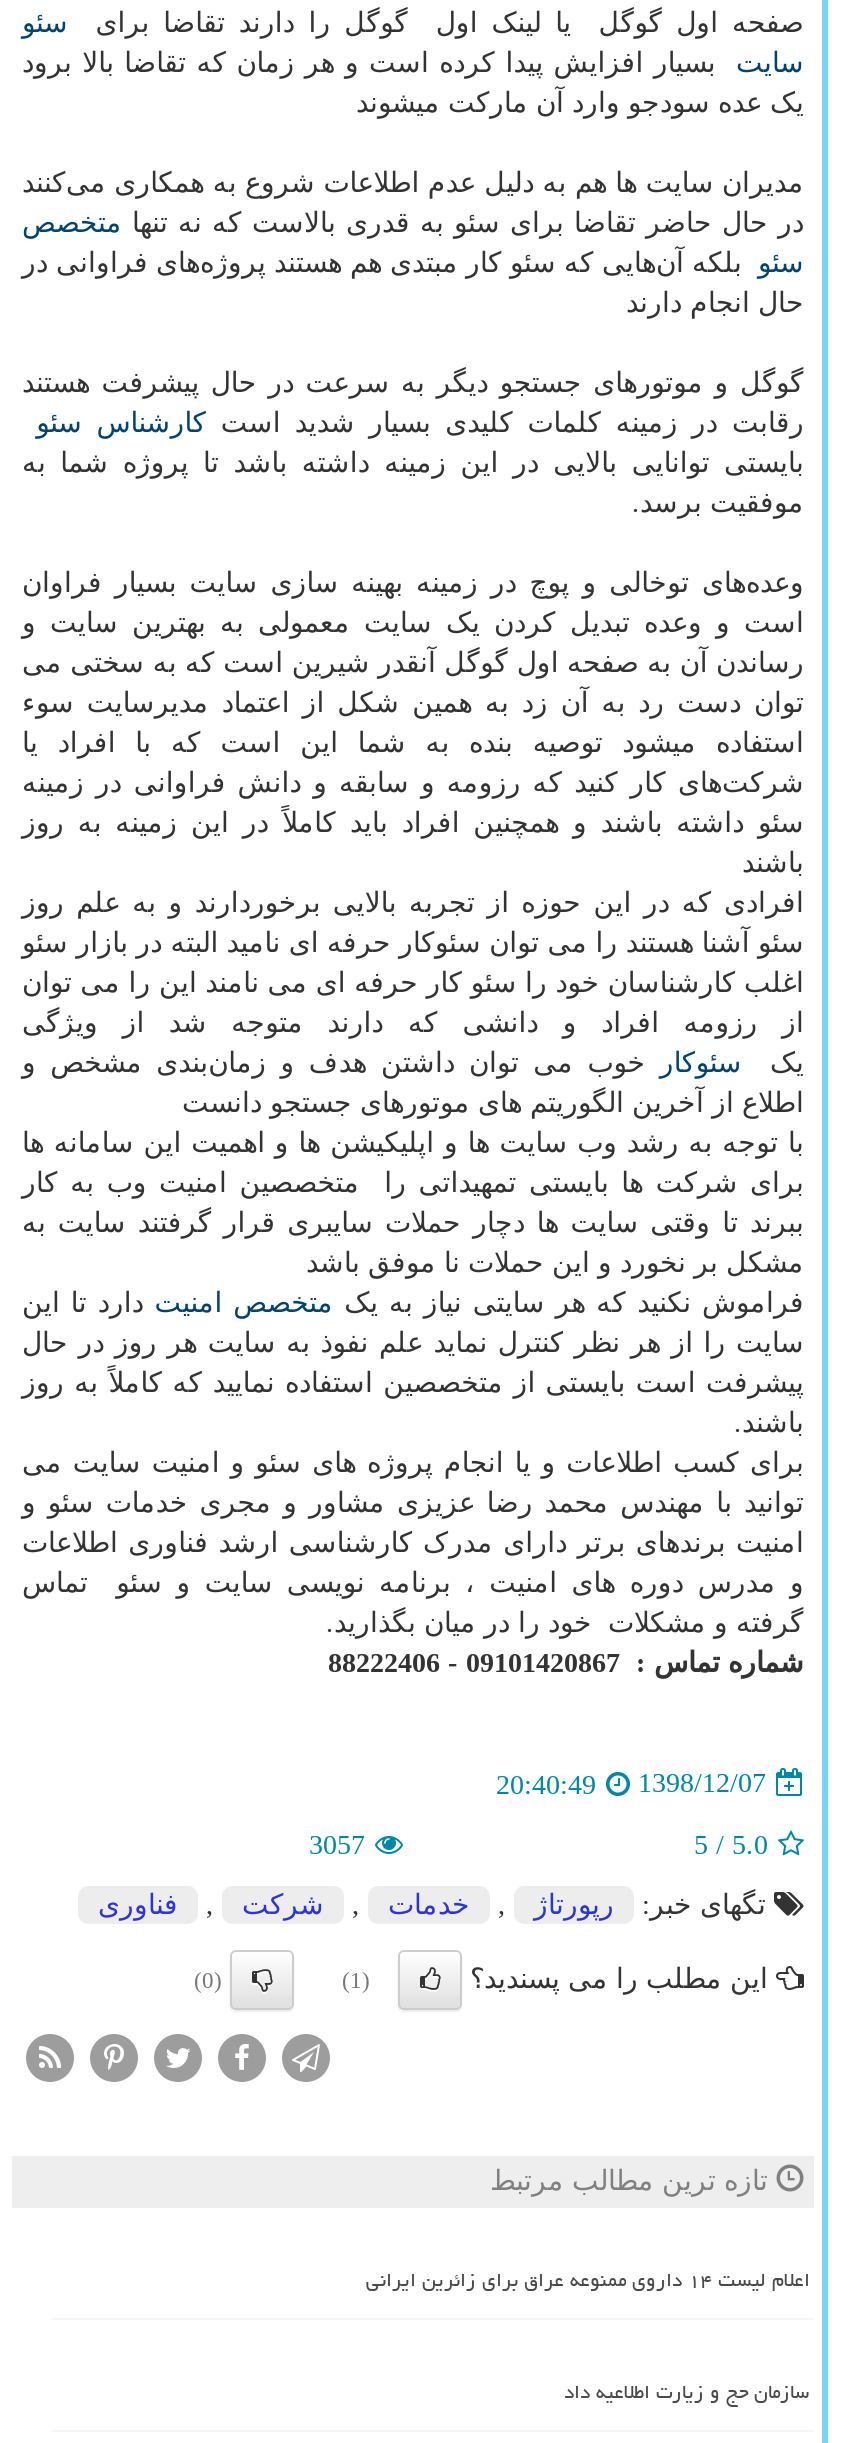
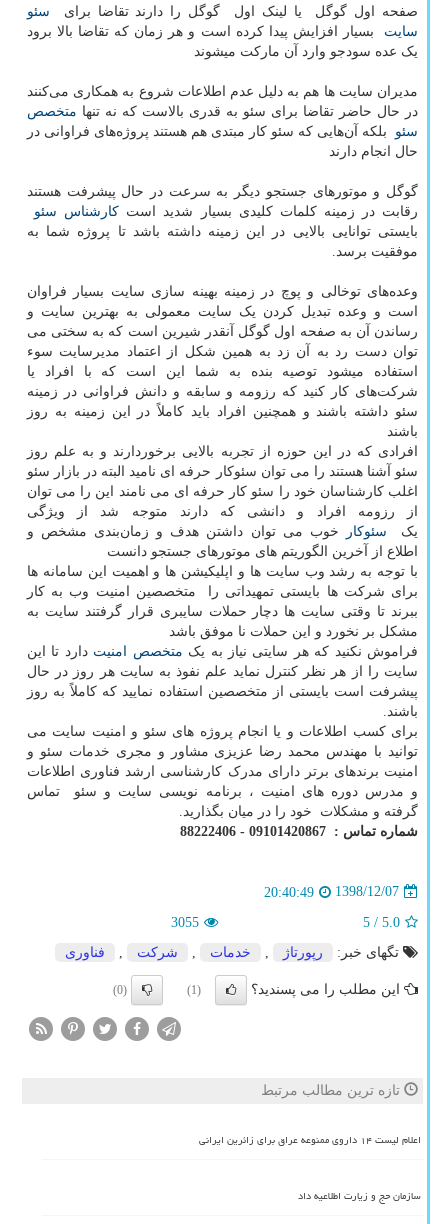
[309,1830,365,1860] 3057 -> [170,915,198,930] 3055

